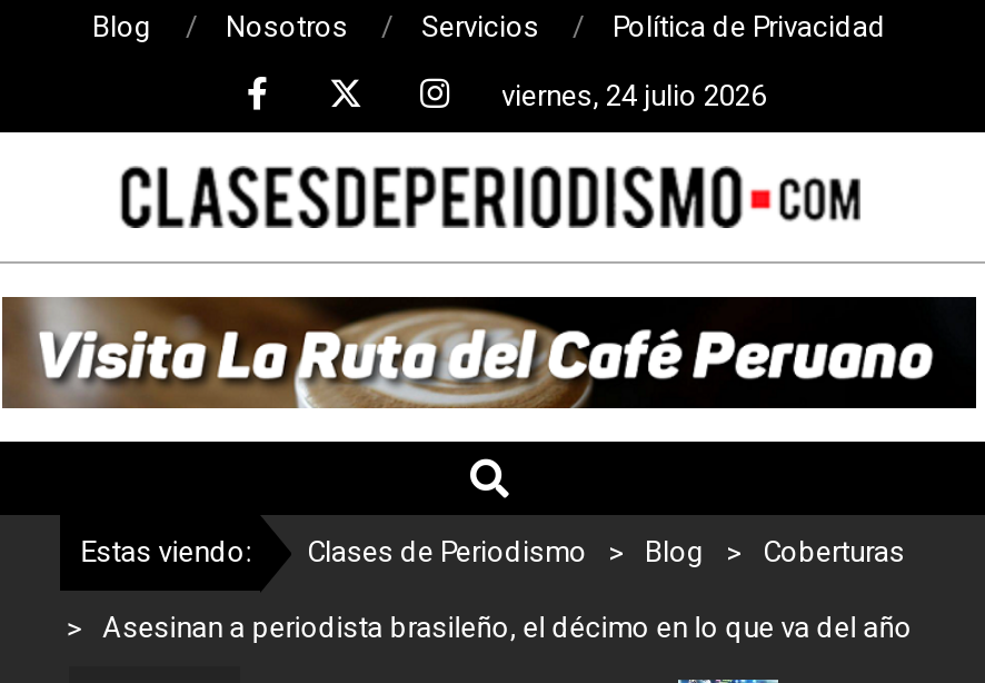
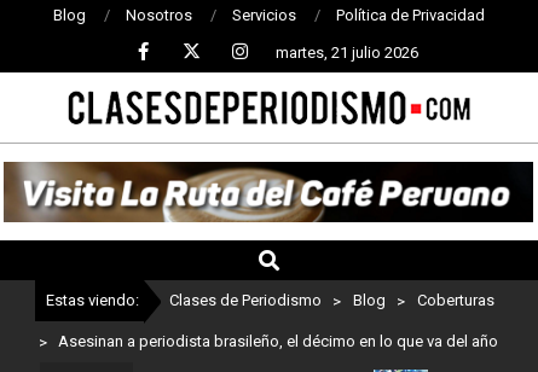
[501,78,766,111] viernes, 24 julio 2026 -> [276,43,418,61] martes, 21 julio 2026

